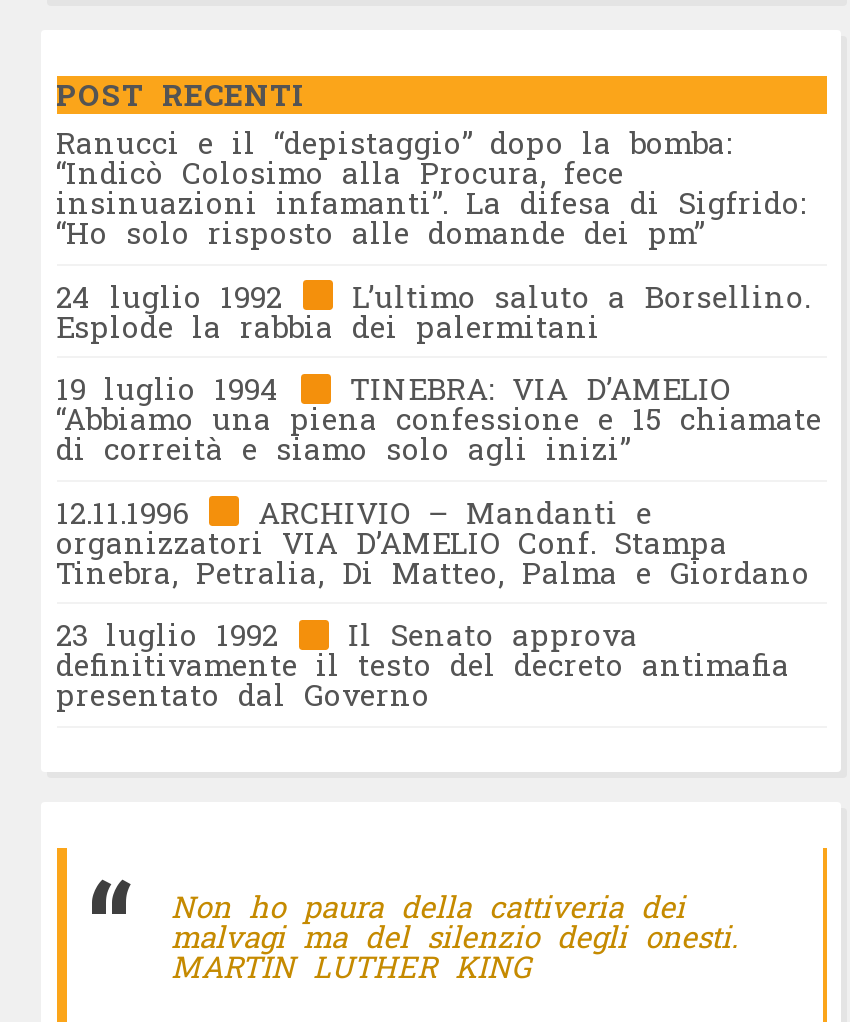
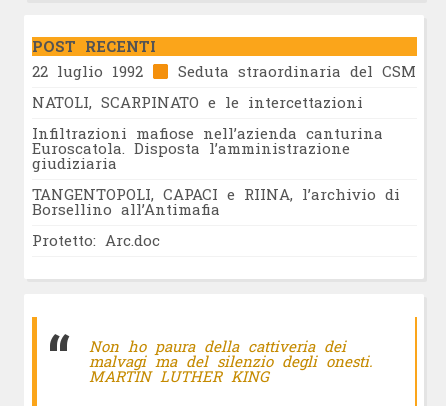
[56,122,806,252] Ranucci e il “depistaggio” dopo la bomba: | “Indicò Colosimo alla Procura, fece | insinuazioni infamanti”. La difesa di Sigfrido: | “Ho solo risposto alle domande dei pm” -> [31,61,416,81] 22 luglio 1992 | Seduta straordinaria del CSM
[56,275,810,345] 24 luglio 1992 | L’ultimo saluto a Borsellino. | Esplode la rabbia dei palermitani -> [31,92,362,112] NATOLI, SCARPINATO e le intercettazioni
[56,368,822,468] 19 luglio 1994 | TINEBRA: VIA D’AMELIO | “Abbiamo una piena confessione e 15 chiamate | di correità e siamo solo agli inizi” -> [31,123,382,173] Infiltrazioni mafiose nell’azienda canturina | Euroscatola. Disposta l’amministrazione | giudiziaria
[56,491,810,591] 12.11.1996 | ARCHIVIO – Mandanti e | organizzatori VIA D’AMELIO Conf. Stampa | Tinebra, Petralia, Di Matteo, Palma e Giordano -> [31,184,399,219] TANGENTOPOLI, CAPACI e RIINA, l’archivio di | Borsellino all’Antimafia
[56,614,790,714] 23 luglio 1992 | Il Senato approva | definitivamente il testo del decreto antimafia | presentato dal Governo -> [31,230,159,250] Protetto: Arc.doc

